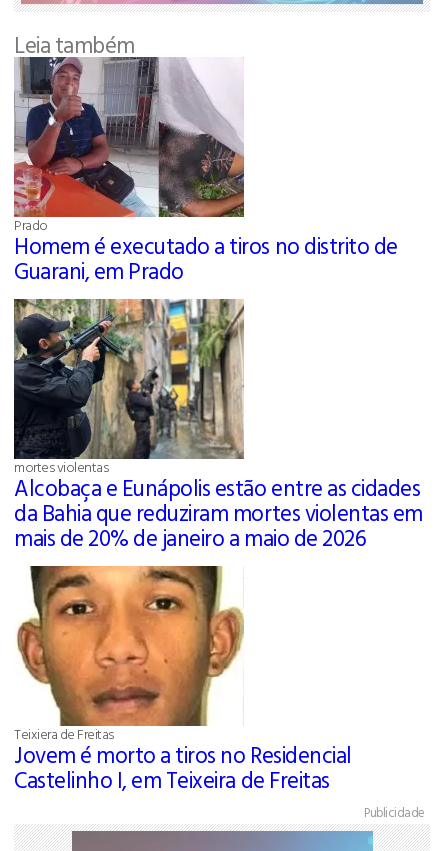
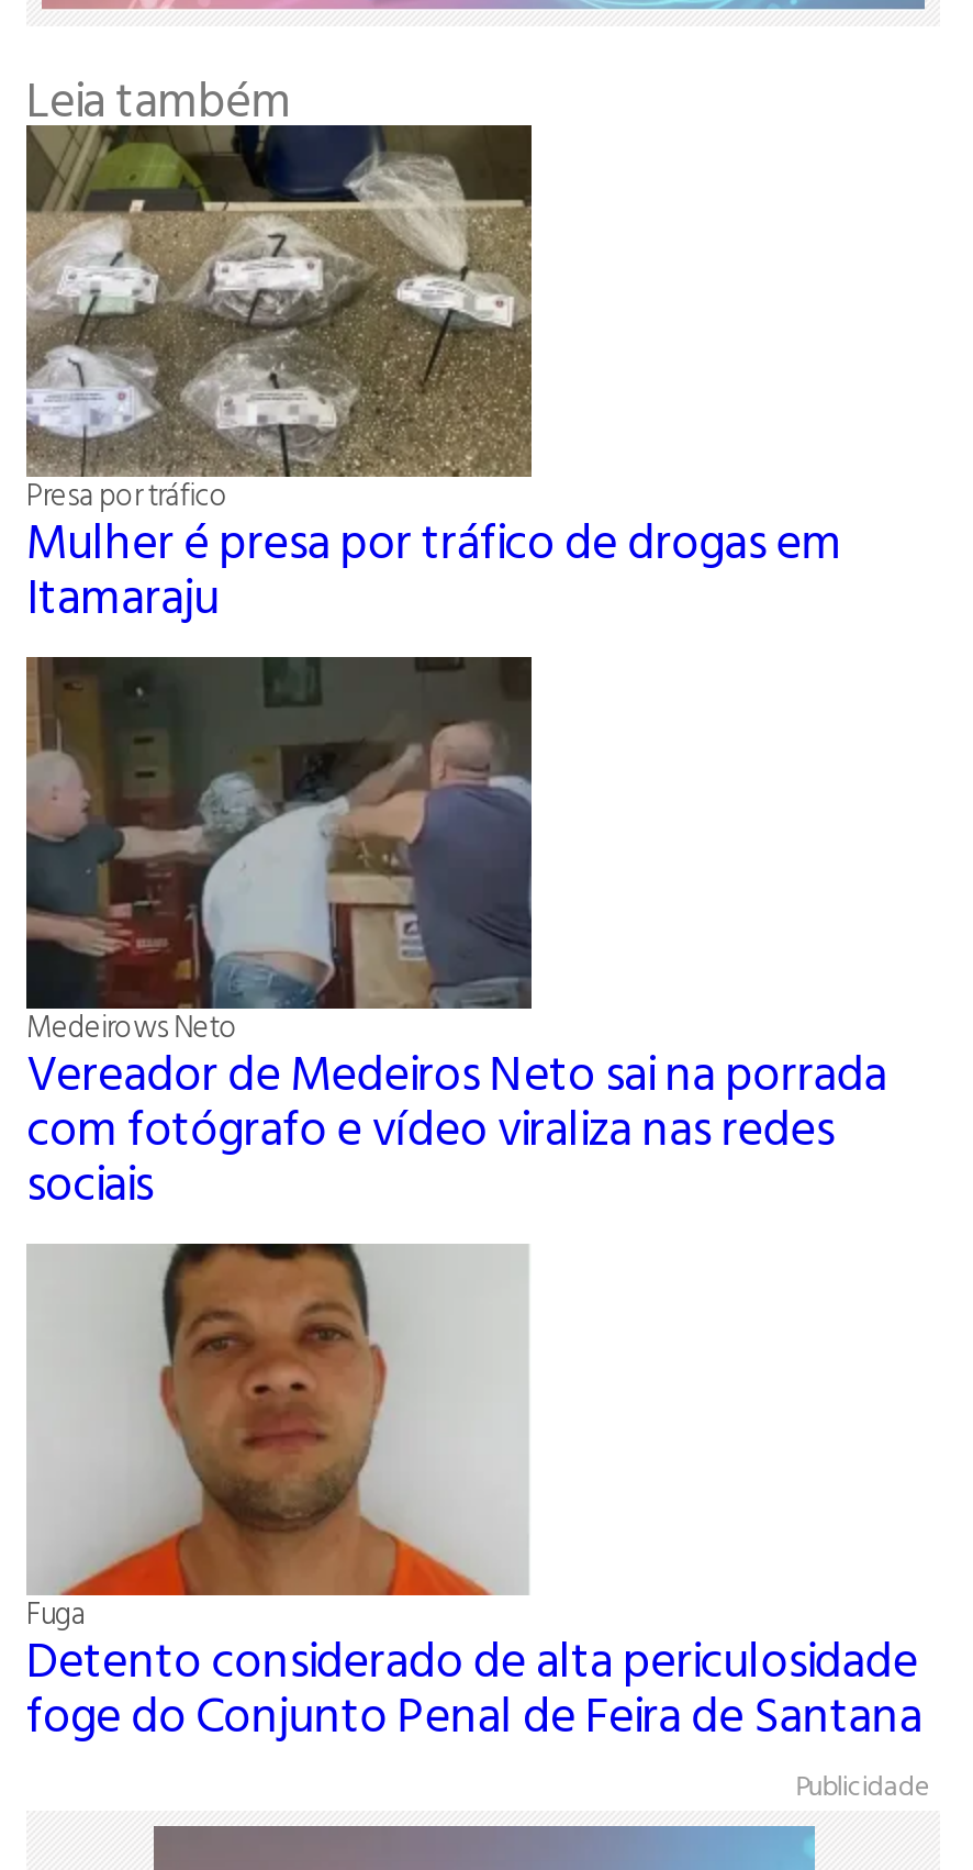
[14,57,398,287] [image] | Prado | Homem é executado a tiros no distrito de | Guarani, em Prado -> [24,123,842,630] [image] | Presa por tráfico | Mulher é presa por tráfico de drogas em | Itamaraju
[13,298,423,554] [image] | mortes violentas | Alcobaça e Eunápolis estão entre as cidades | da Bahia que reduziram mortes violentas em | mais de 20% de janeiro a maio de 2026 -> [24,655,887,1217] [image] | Medeirows Neto | Vereador de Medeiros Neto sai na porrada | com fotógrafo e vídeo viraliza nas redes | sociais
[14,565,352,796] [image] | Teixiera de Freitas | Jovem é morto a tiros no Residencial | Castelinho I, em Teixeira de Freitas -> [26,1242,922,1748] [image] | Fuga | Detento considerado de alta periculosidade | foge do Conjunto Penal de Feira de Santana

